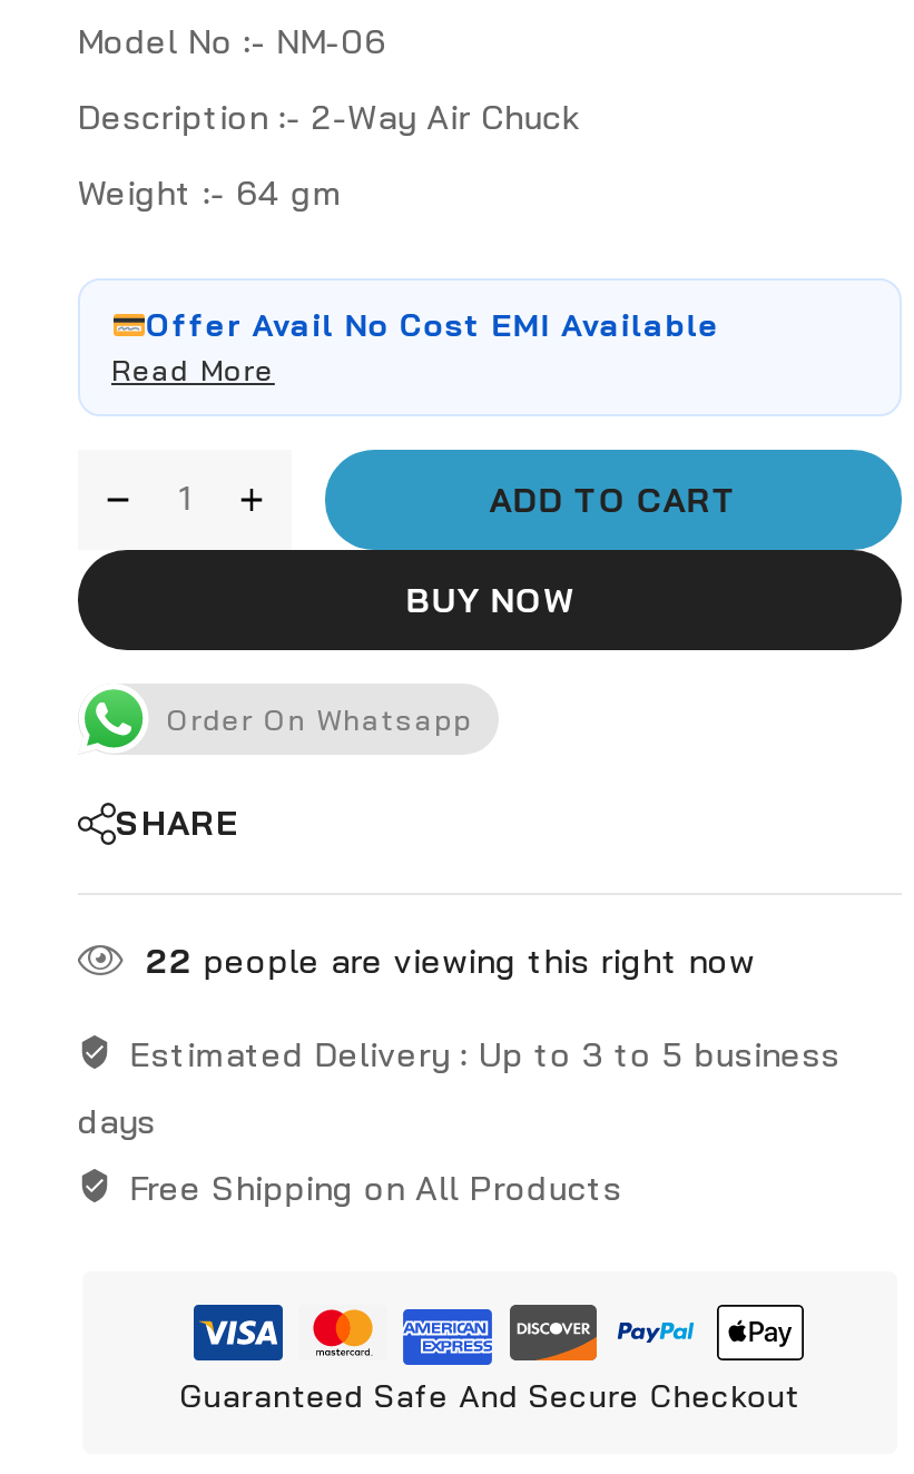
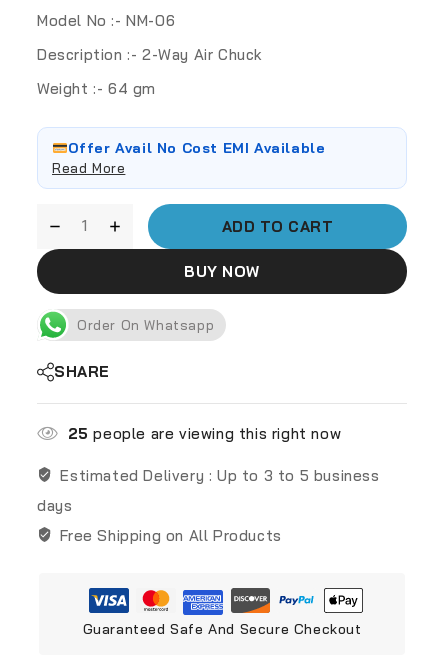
[146,939,755,981] 22 people are viewing this right now -> [68,424,341,443] 25 people are viewing this right now

